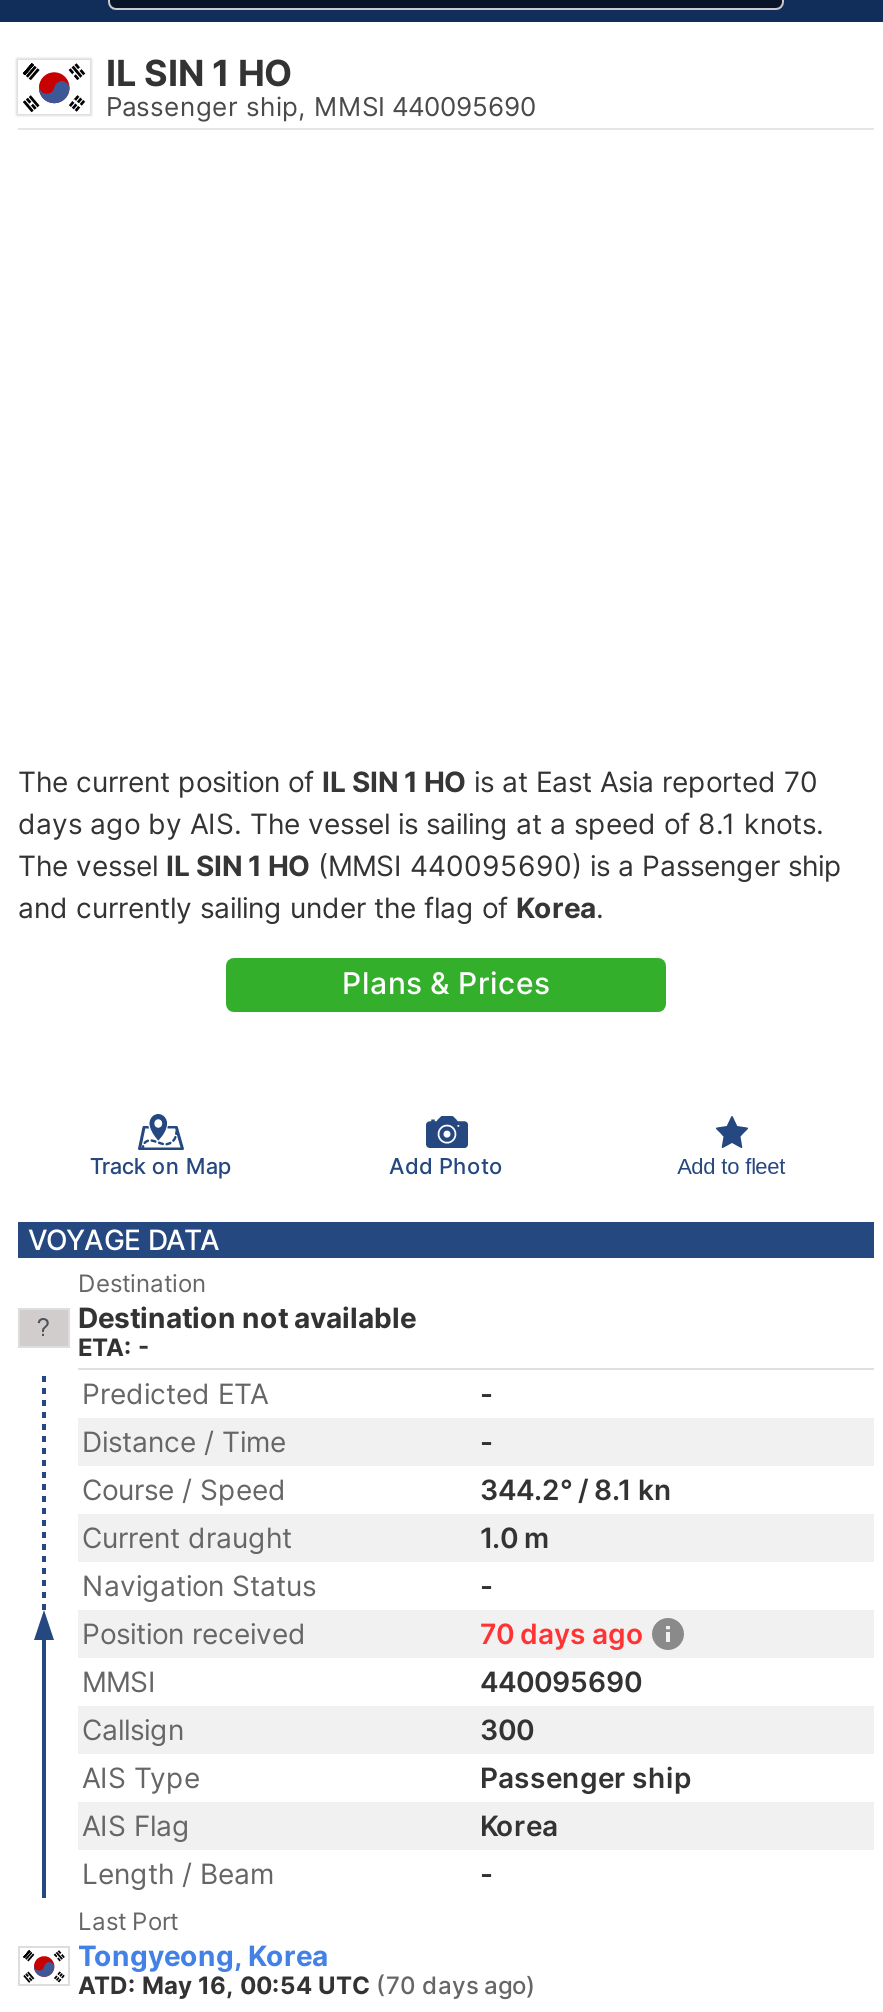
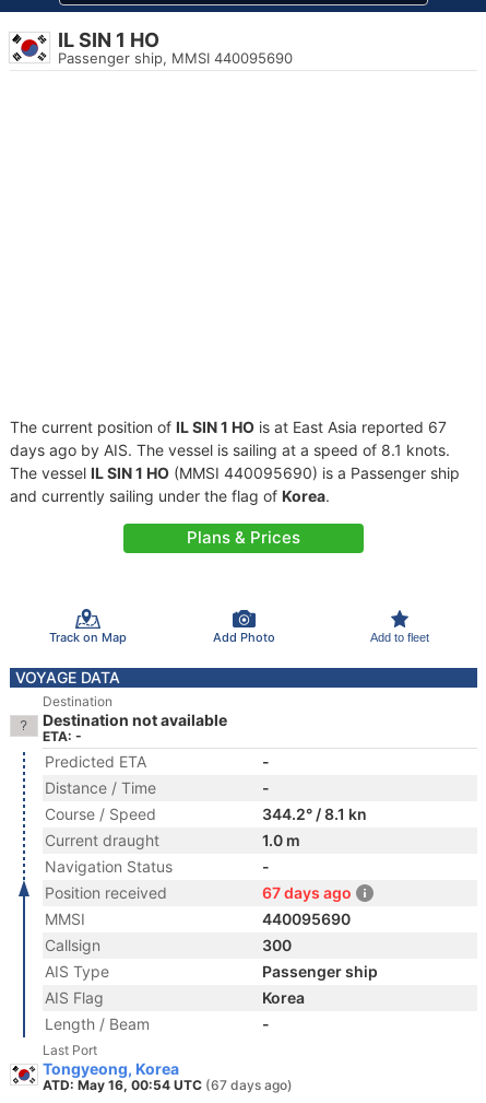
[18,764,818,798] The current position of IL SIN 1 HO is at East Asia reported 70 -> [10,418,447,436] The current position of IL SIN 1 HO is at East Asia reported 67
[480,1616,644,1650] 70 days ago -> [262,883,352,902] 67 days ago
[78,1970,536,2000] ATD: May 16, 00:54 UTC (70 days ago) -> [43,1077,293,1093] ATD: May 16, 00:54 UTC (67 days ago)

